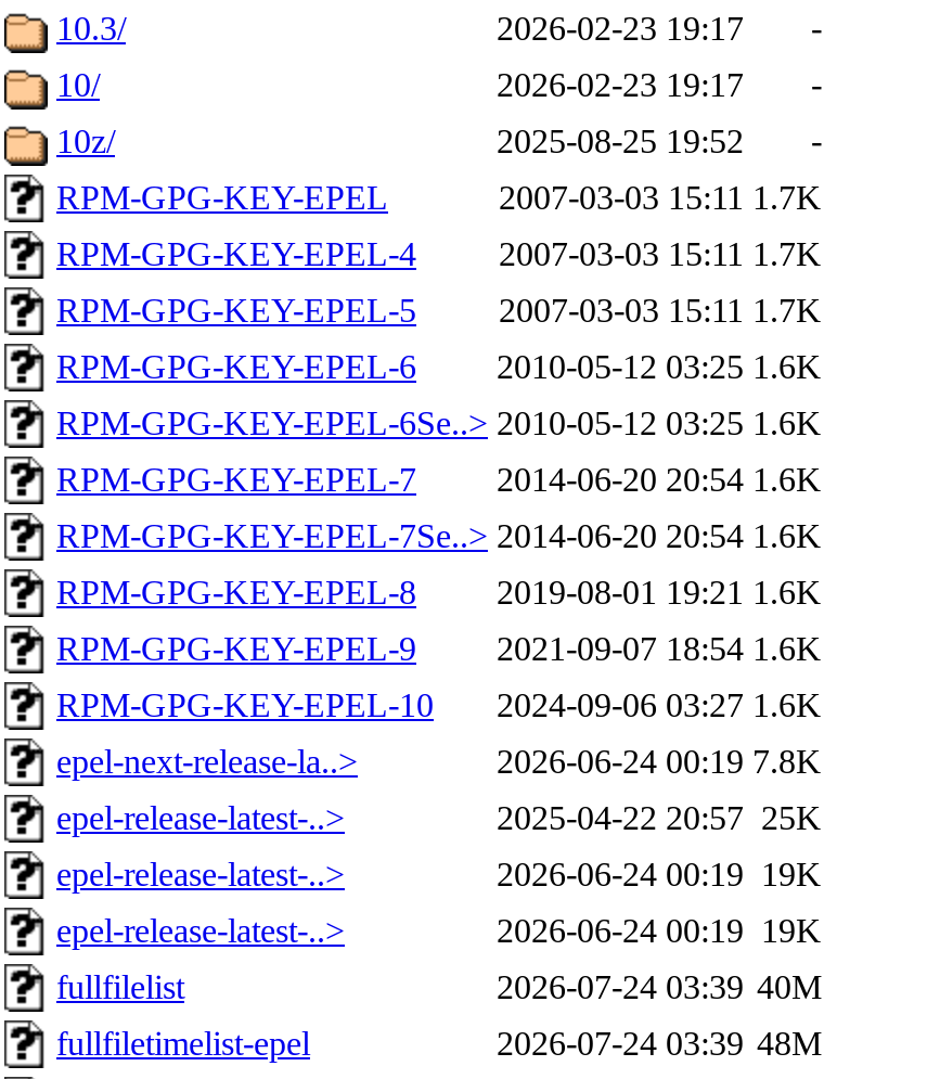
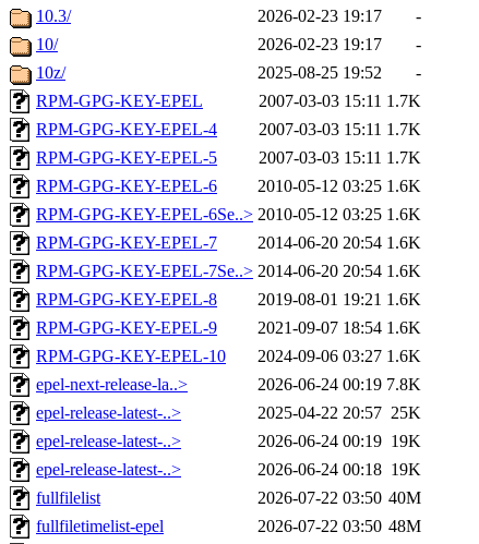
[497,913,822,950] 2026-06-24 00:19 19K -> [258,460,421,479] 2026-06-24 00:18 19K
[497,969,822,1006] 2026-07-24 03:39 40M -> [258,489,421,507] 2026-07-22 03:50 40M
[497,1026,822,1063] 2026-07-24 03:39 48M -> [258,517,421,536] 2026-07-22 03:50 48M

